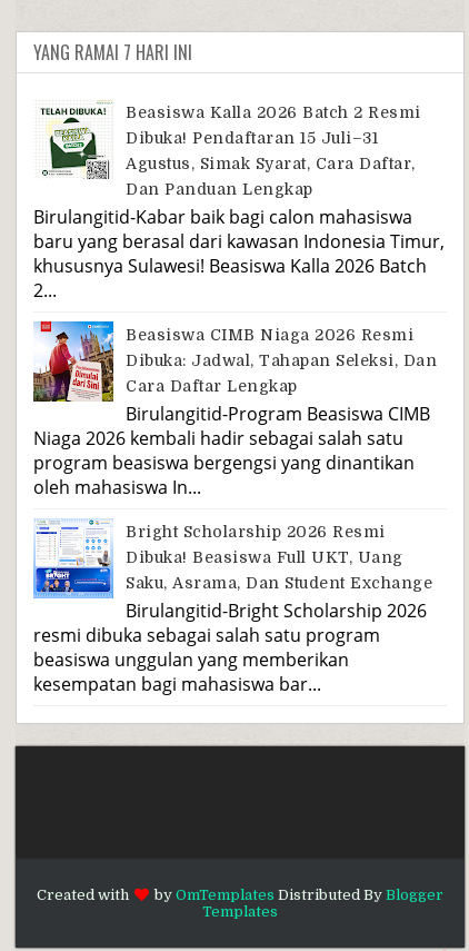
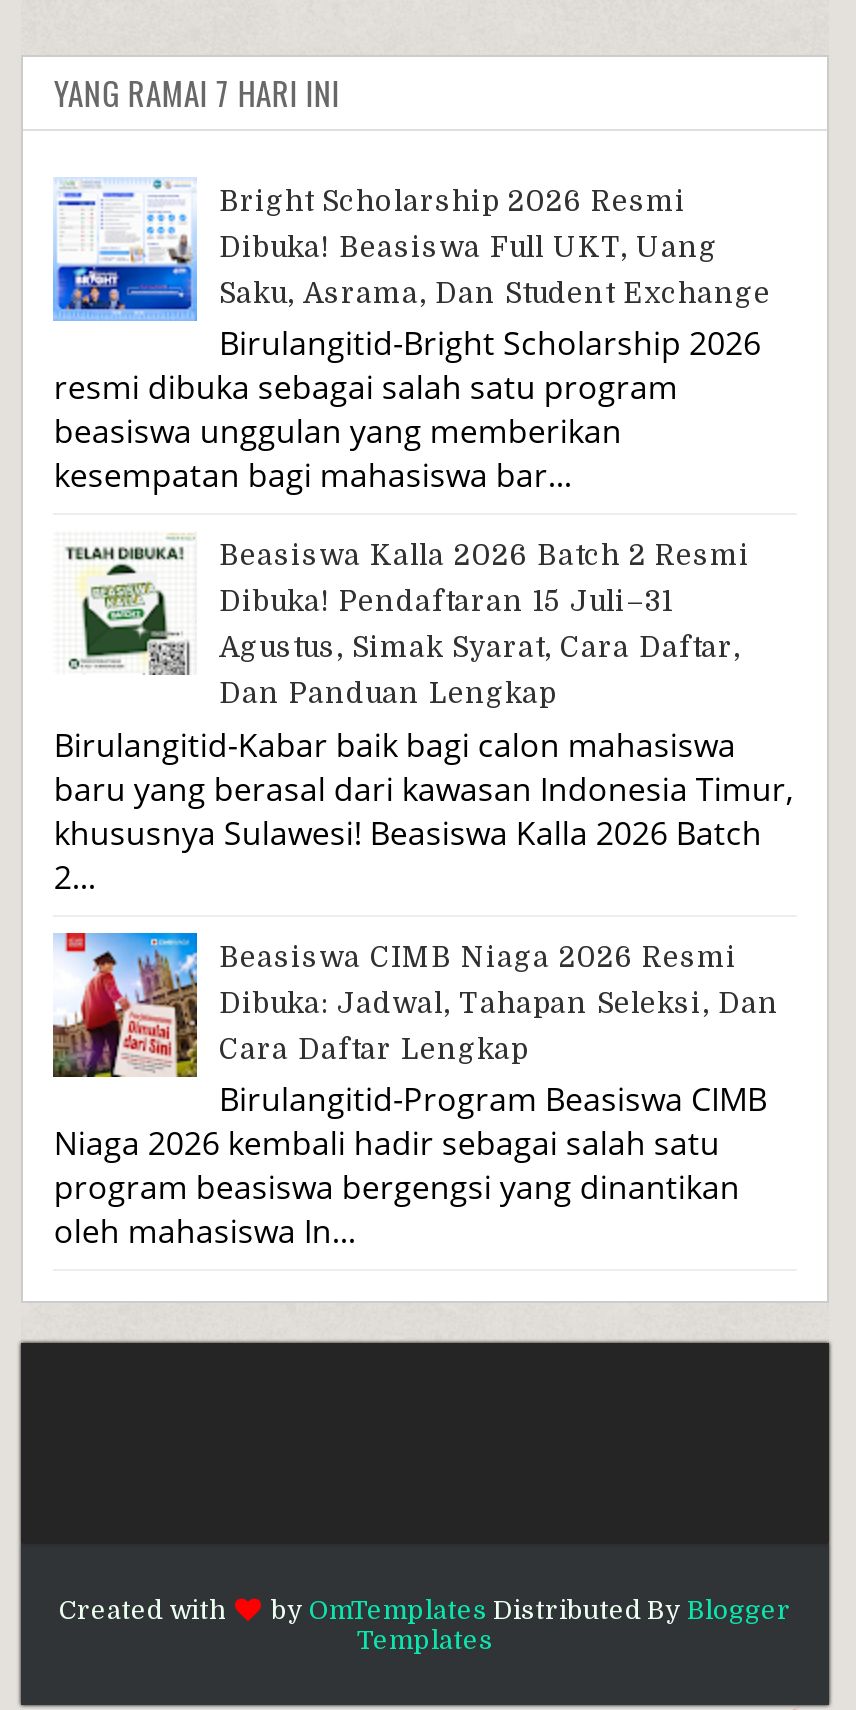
moved [34,99,445,500] -> [54,532,794,1253]: [image] | Beasiswa Kalla 2026 Batch 2 Resmi | Dibuka! Pendaftaran 15 Juli–31 | ... | program beasiswa bergengsi yang dinantikan | oleh mahasiswa In...
moved [32,518,432,697] -> [51,178,771,498]: [image] | Bright Scholarship 2026 Resmi | Dibuka! Beasiswa Full UKT, Uang | Saku, Asrama, Dan Student Exchange | Birulangitid-Bright Scholarship 2026 | resmi dibuka sebagai salah satu program | beasiswa unggulan yang memberikan | kesempatan bagi mahasiswa bar...

